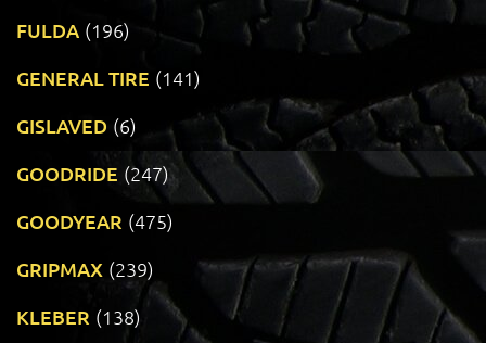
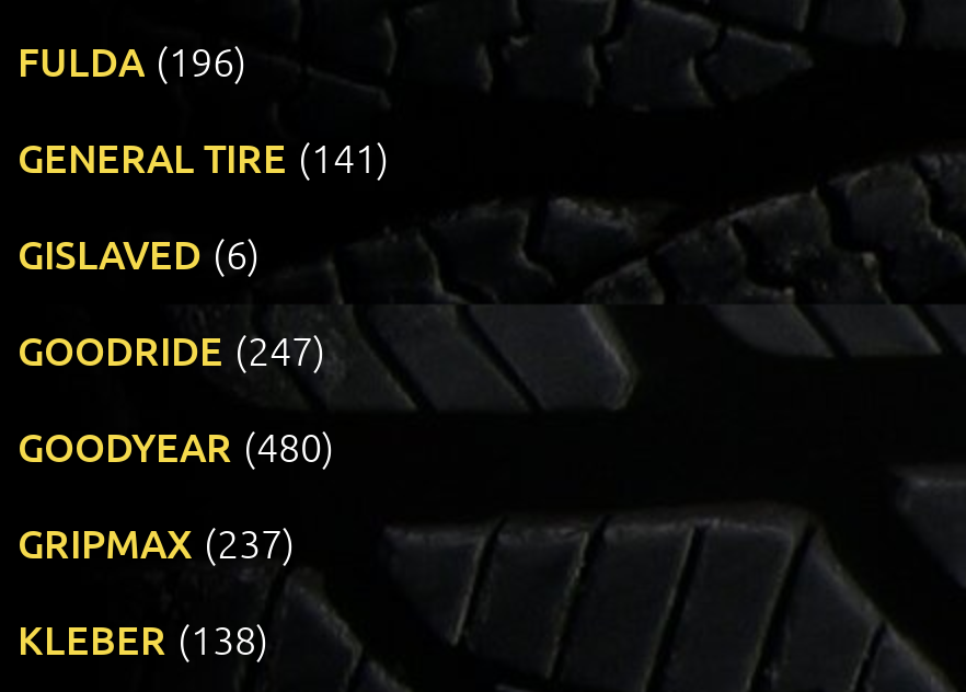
[16,208,174,233] GOODYEAR (475) -> [18,420,335,471] GOODYEAR (480)
[16,256,154,281] GRIPMAX (239) -> [18,517,296,567] GRIPMAX (237)

